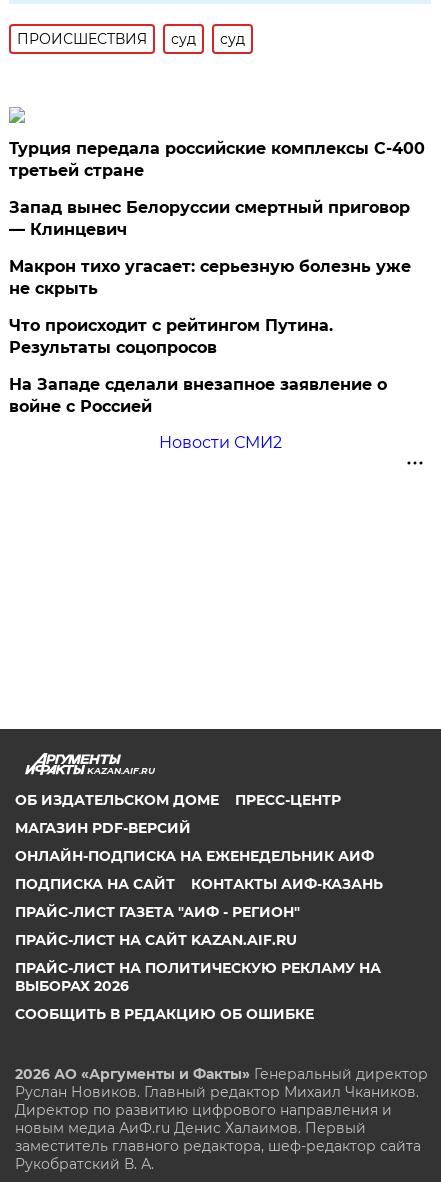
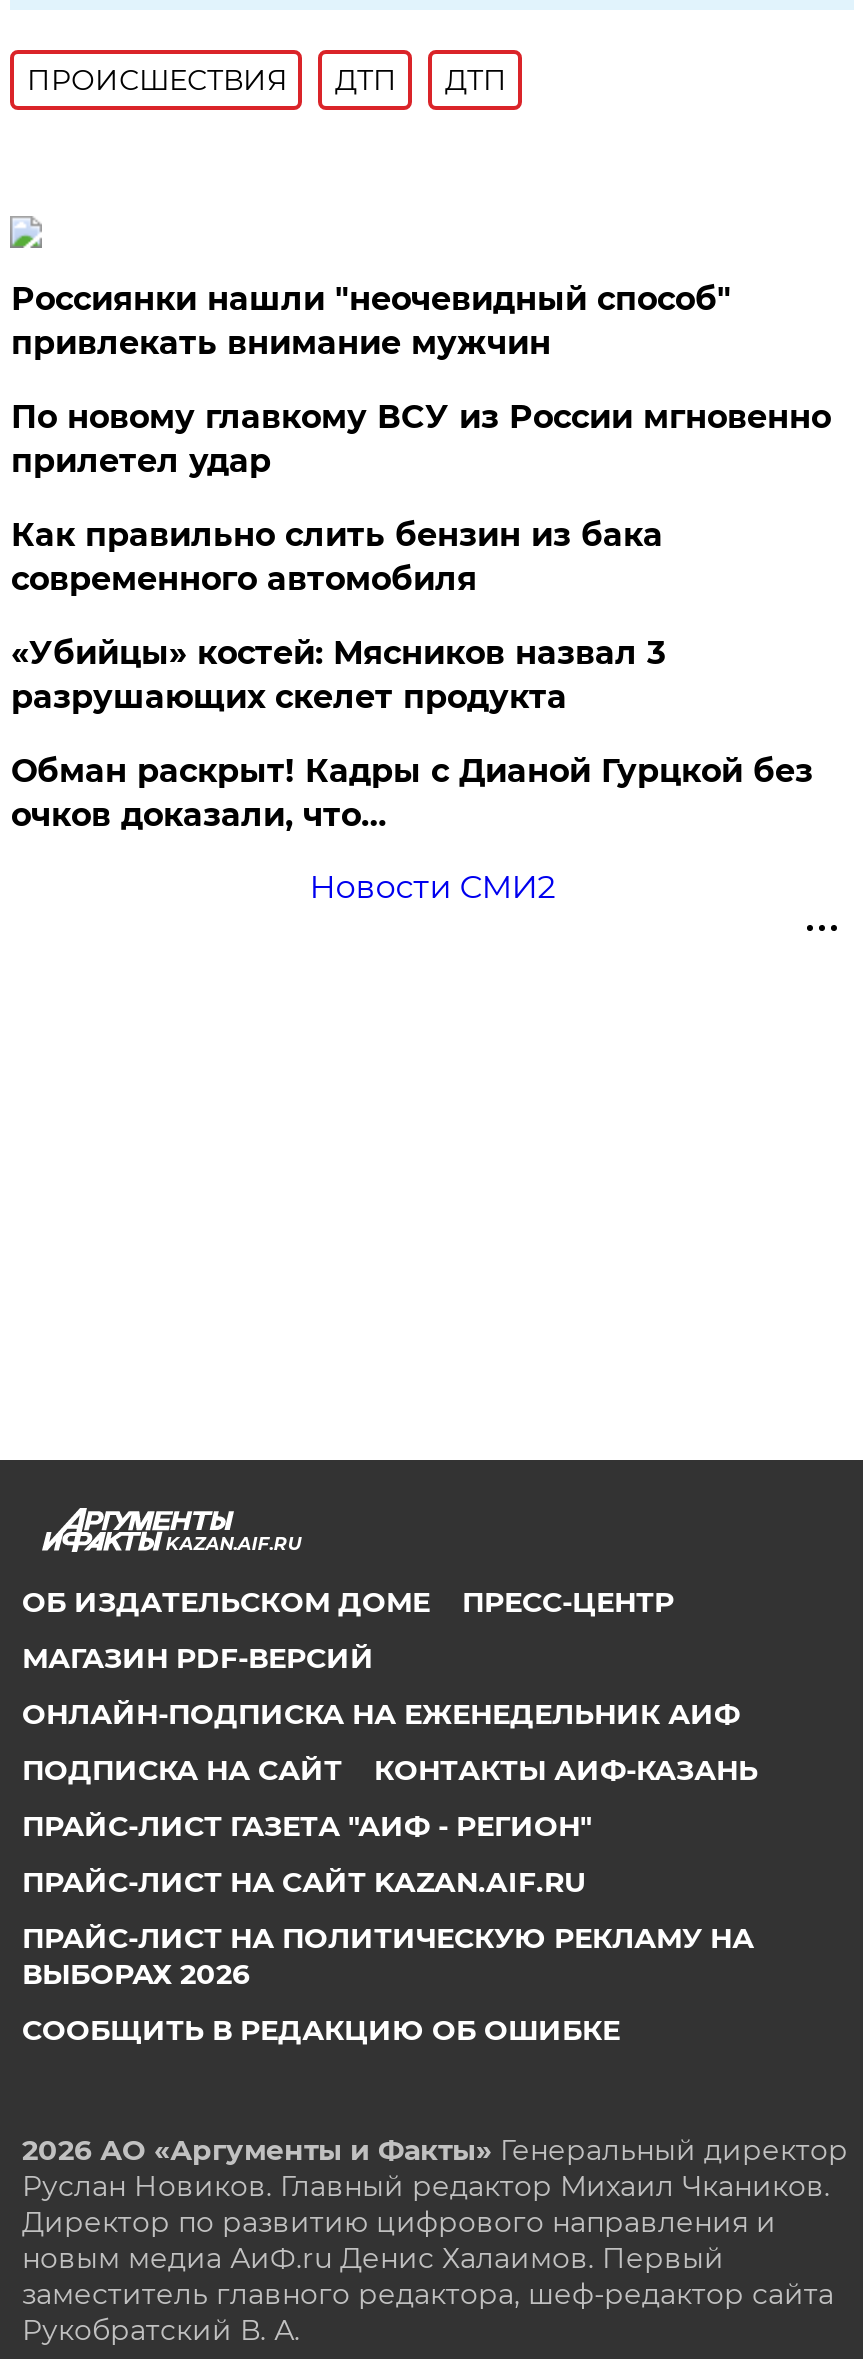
[171,30,245,48] суд | суд -> [335,62,507,98] ДТП | ДТП
[9,139,425,180] Турция передала российские комплексы С-400 | третьей стране -> [11,280,731,362] Россиянки нашли "неочевидный способ" | привлекать внимание мужчин
[9,198,410,239] Запад вынес Белоруссии смертный приговор | — Клинцевич -> [11,398,831,480] По новому главкому ВСУ из России мгновенно | прилетел удар
[9,257,411,298] Макрон тихо угасает: серьезную болезнь уже | не скрыть -> [11,516,663,598] Как правильно слить бензин из бака | современного автомобиля
[9,316,333,357] Что происходит с рейтингом Путина. | Результаты соцопросов -> [11,634,665,716] «Убийцы» костей: Мясников назвал 3 | разрушающих скелет продукта
[9,375,387,416] На Западе сделали внезапное заявление о | войне с Россией -> [11,752,813,834] Обман раскрыт! Кадры с Дианой Гурцкой без | очков доказали, что…

